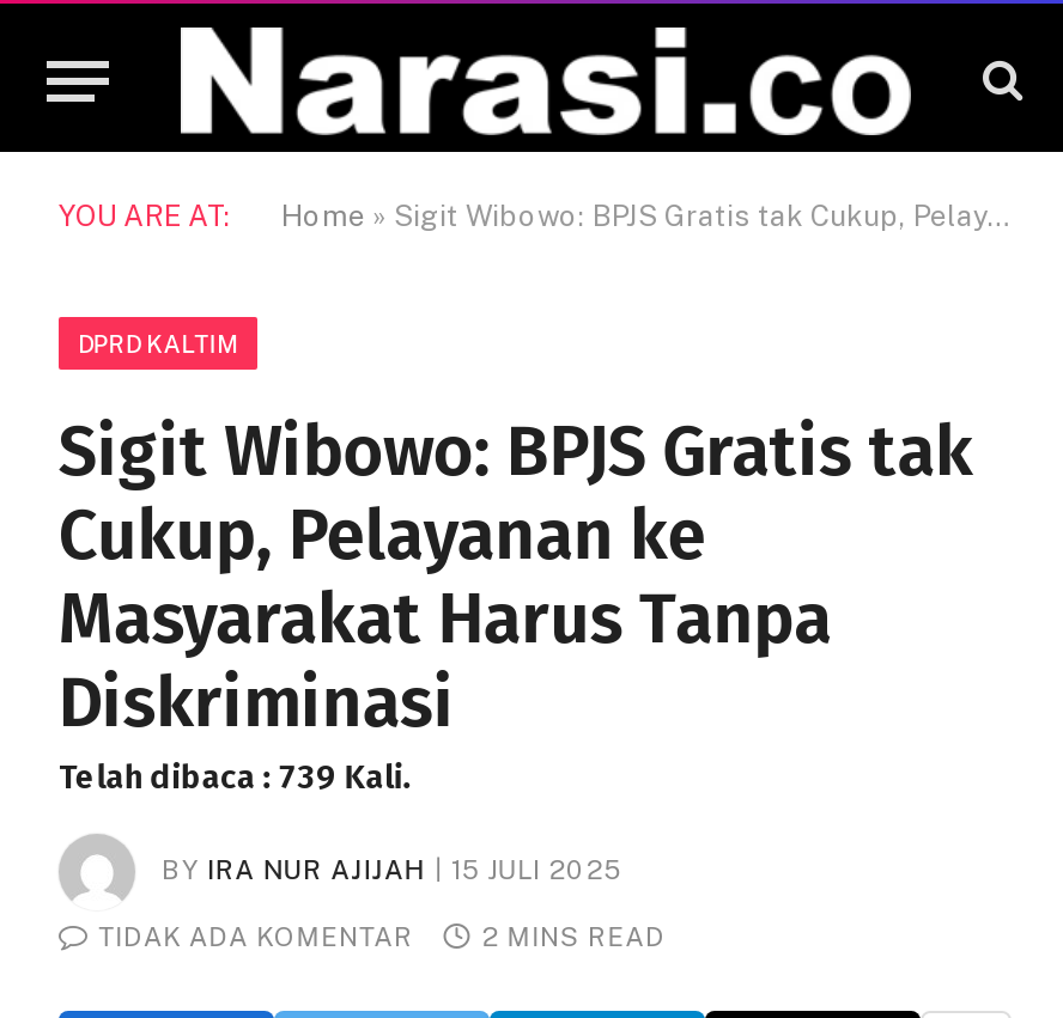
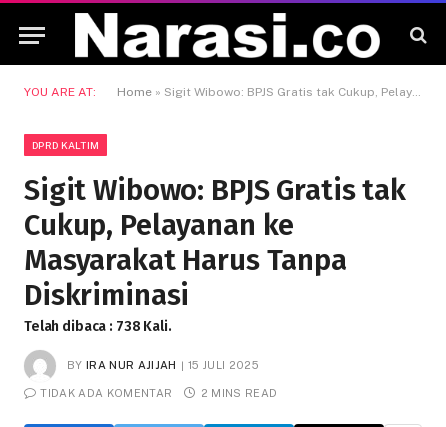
[59,757,412,798] Telah dibaca : 739 Kali. -> [24,318,171,335] Telah dibaca : 738 Kali.

